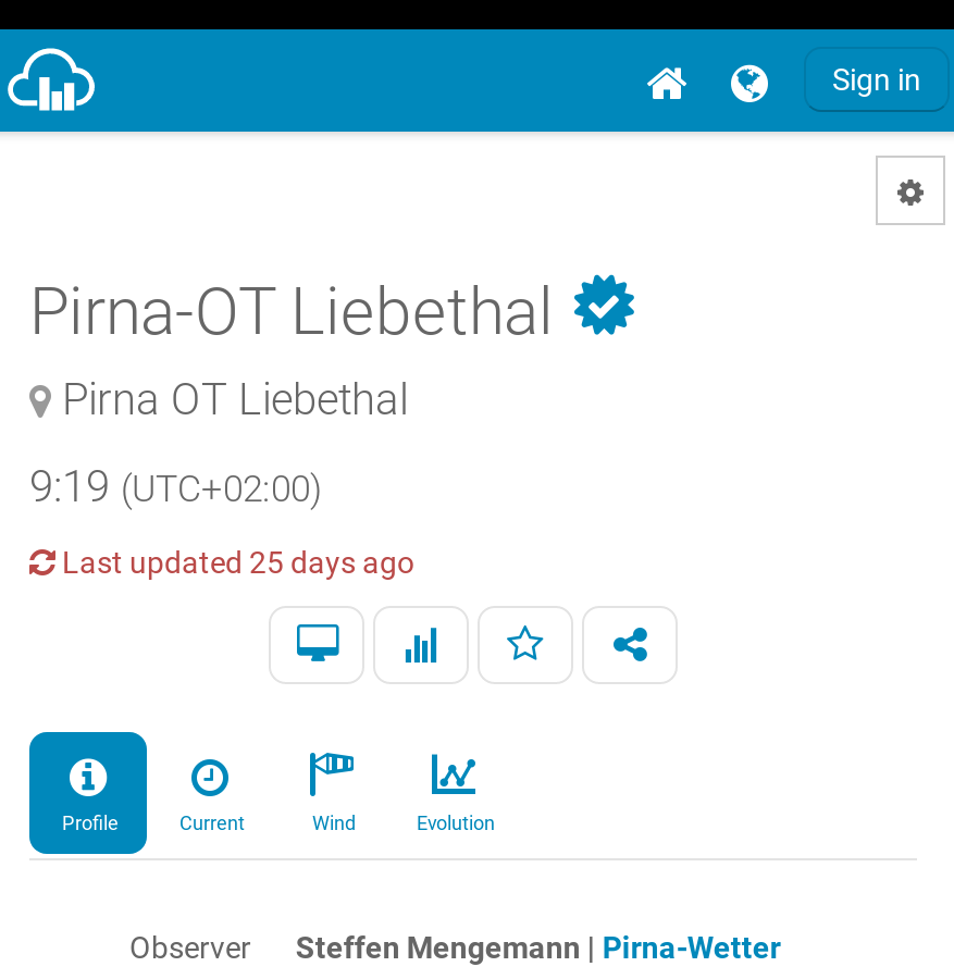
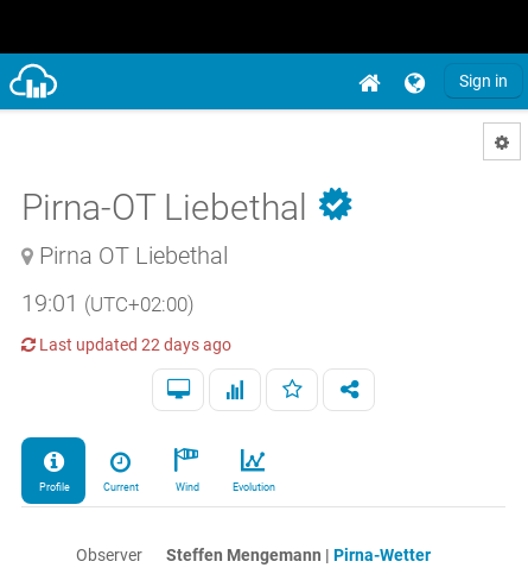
[29,460,323,512] 9:19 (UTC+02:00) -> [21,289,195,317] 19:01 (UTC+02:00)
[62,545,414,580] Last updated 25 days ago -> [39,335,231,354] Last updated 22 days ago

